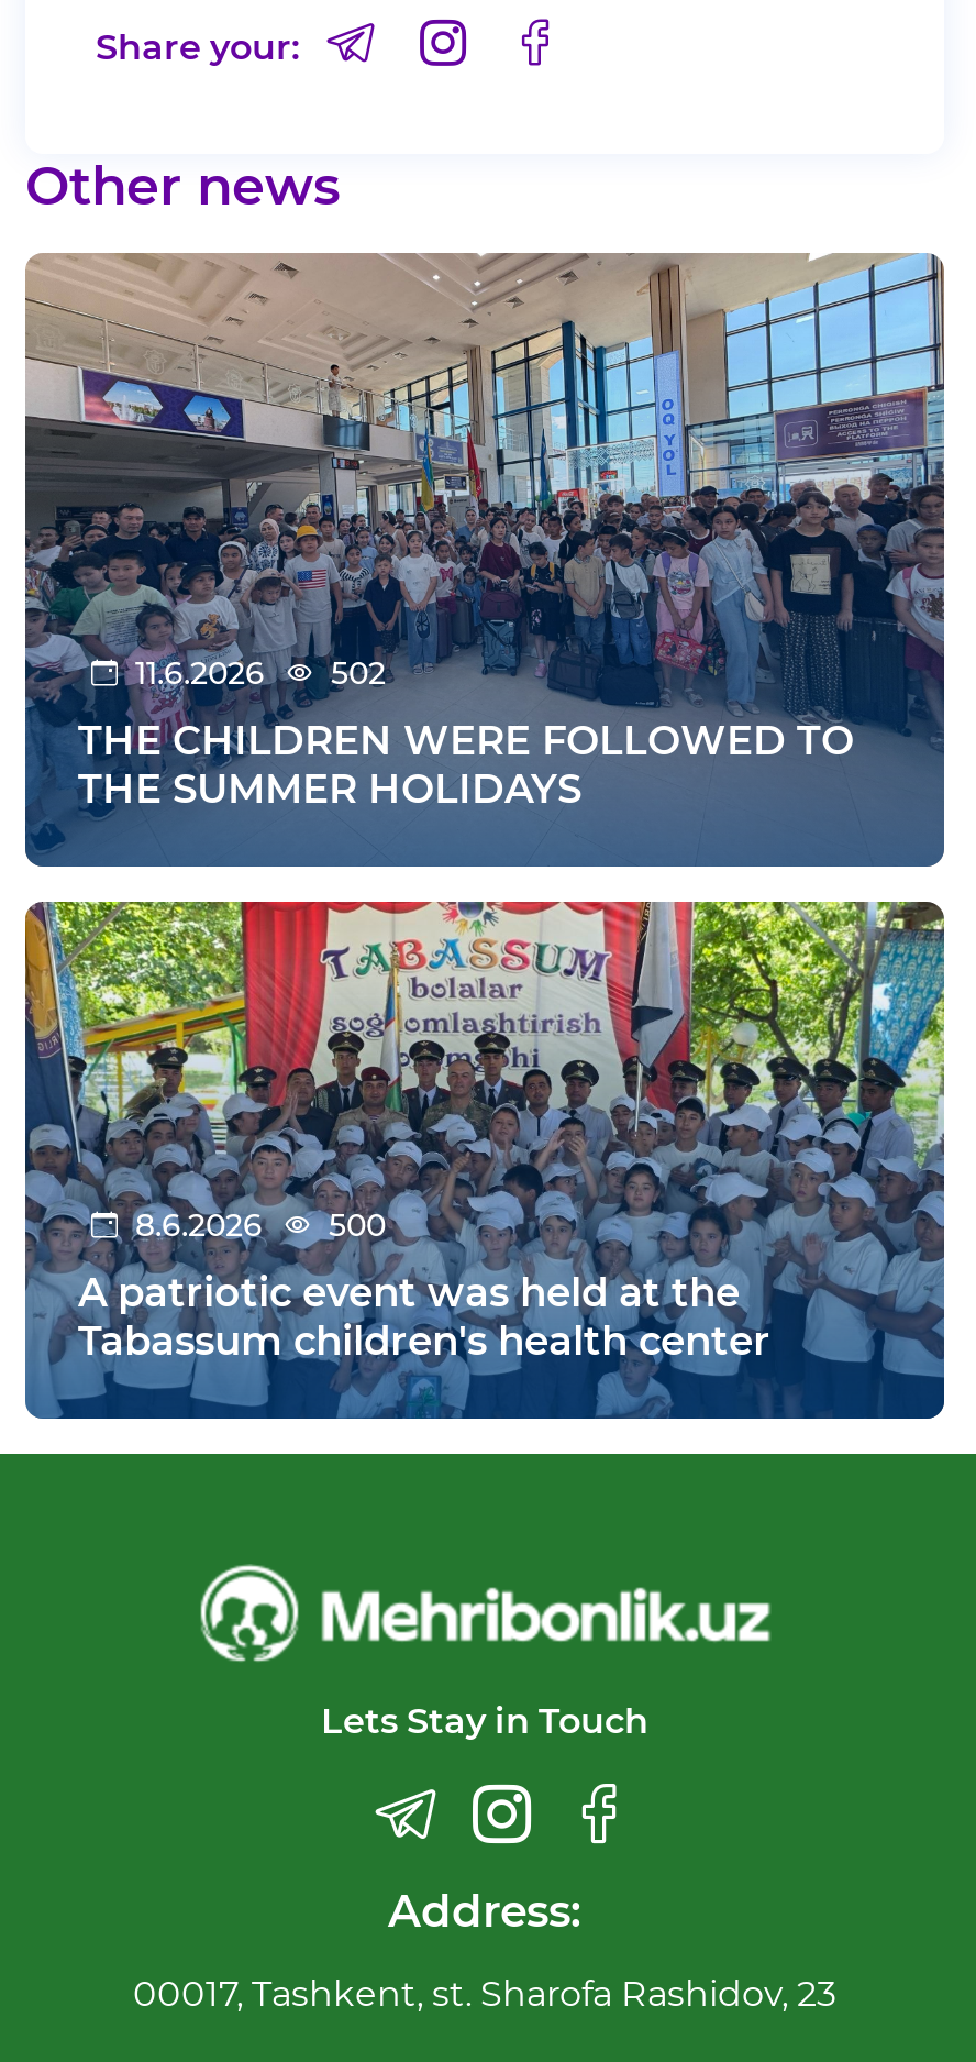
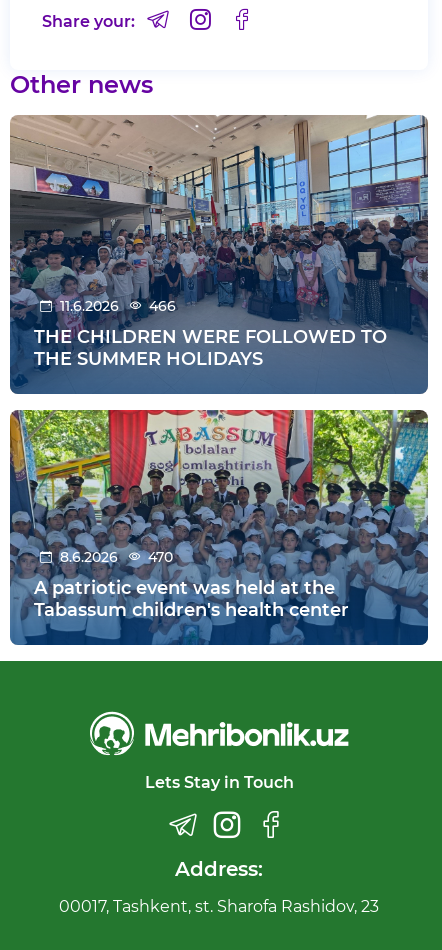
[135,653,386,692] 11.6.2026 502 -> [60,297,176,315] 11.6.2026 466
[135,1206,386,1245] 8.6.2026 500 -> [60,548,173,566] 8.6.2026 470

